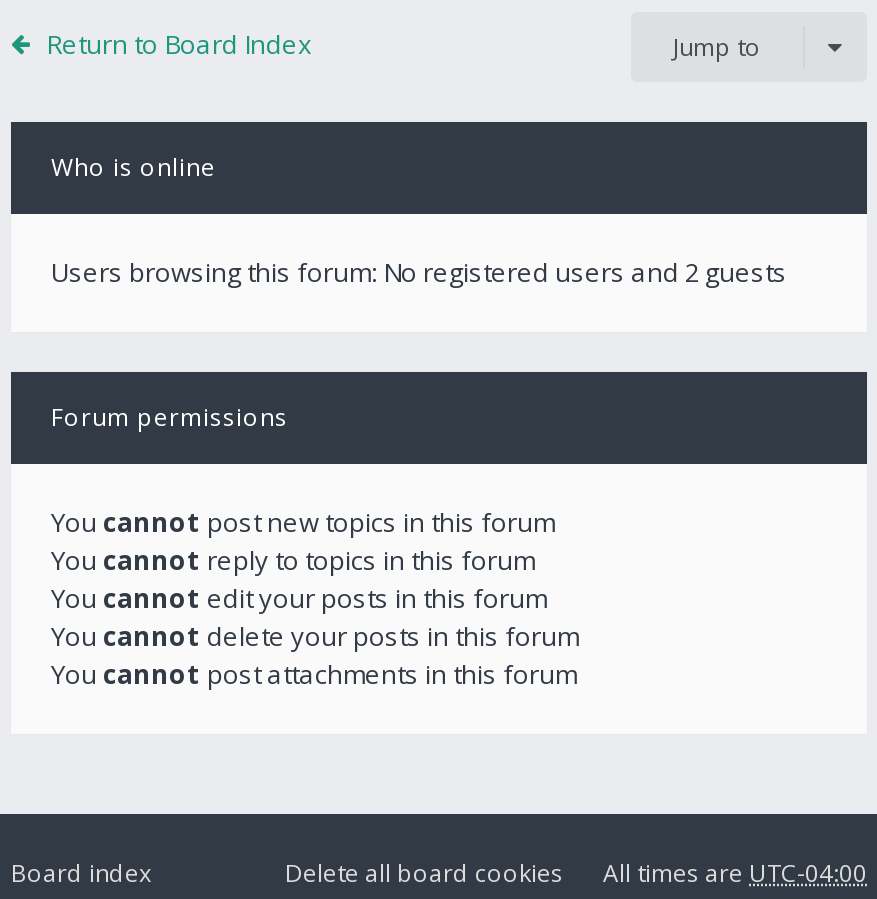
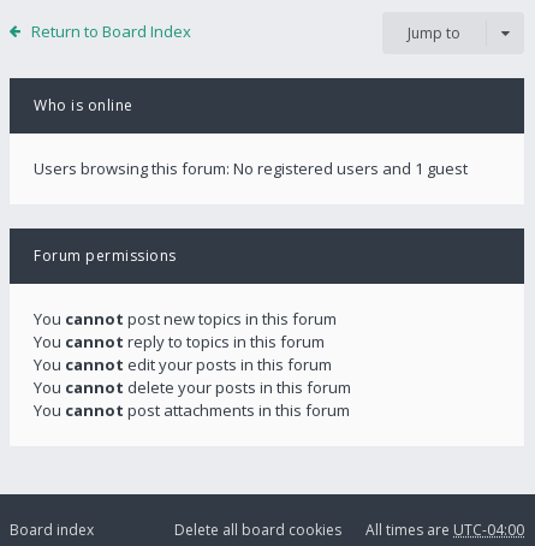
[51,254,787,290] Users browsing this forum: No registered users and 2 guests -> [34,158,468,179] Users browsing this forum: No registered users and 1 guest

